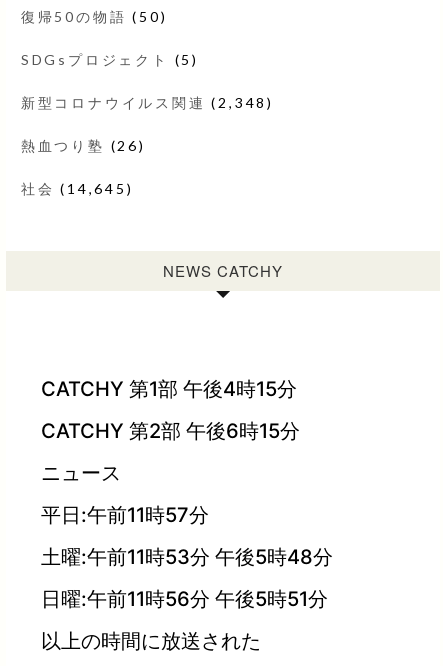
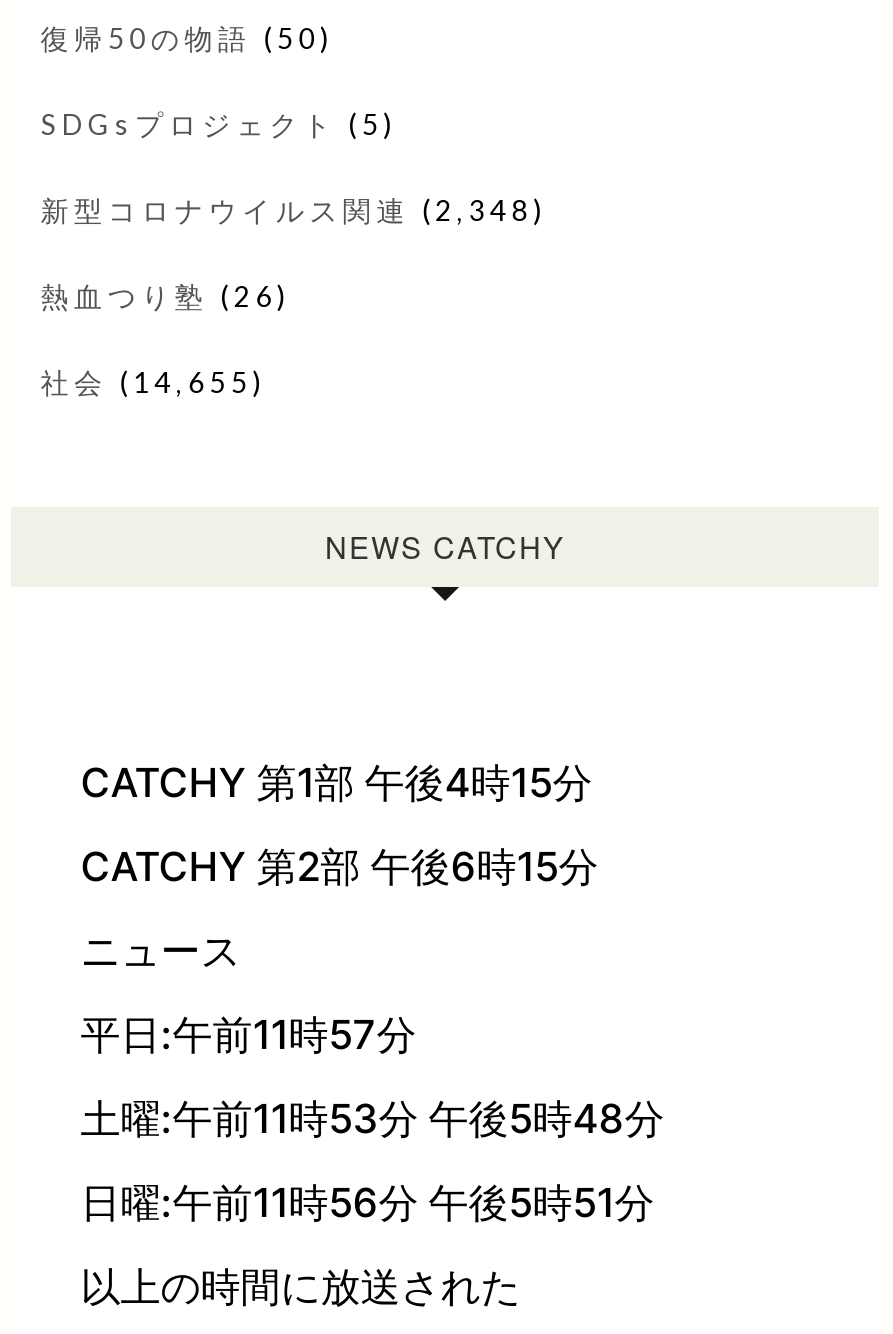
[21,180,133,197] 社会(14,645) -> [40,366,266,400] 社会(14,655)

